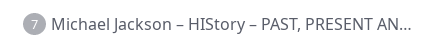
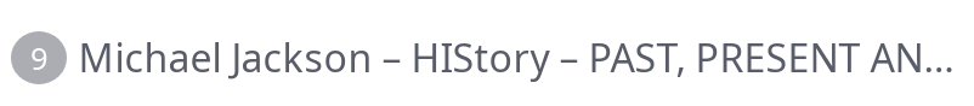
[31,15,38,33] 7 -> [30,37,47,80] 9

